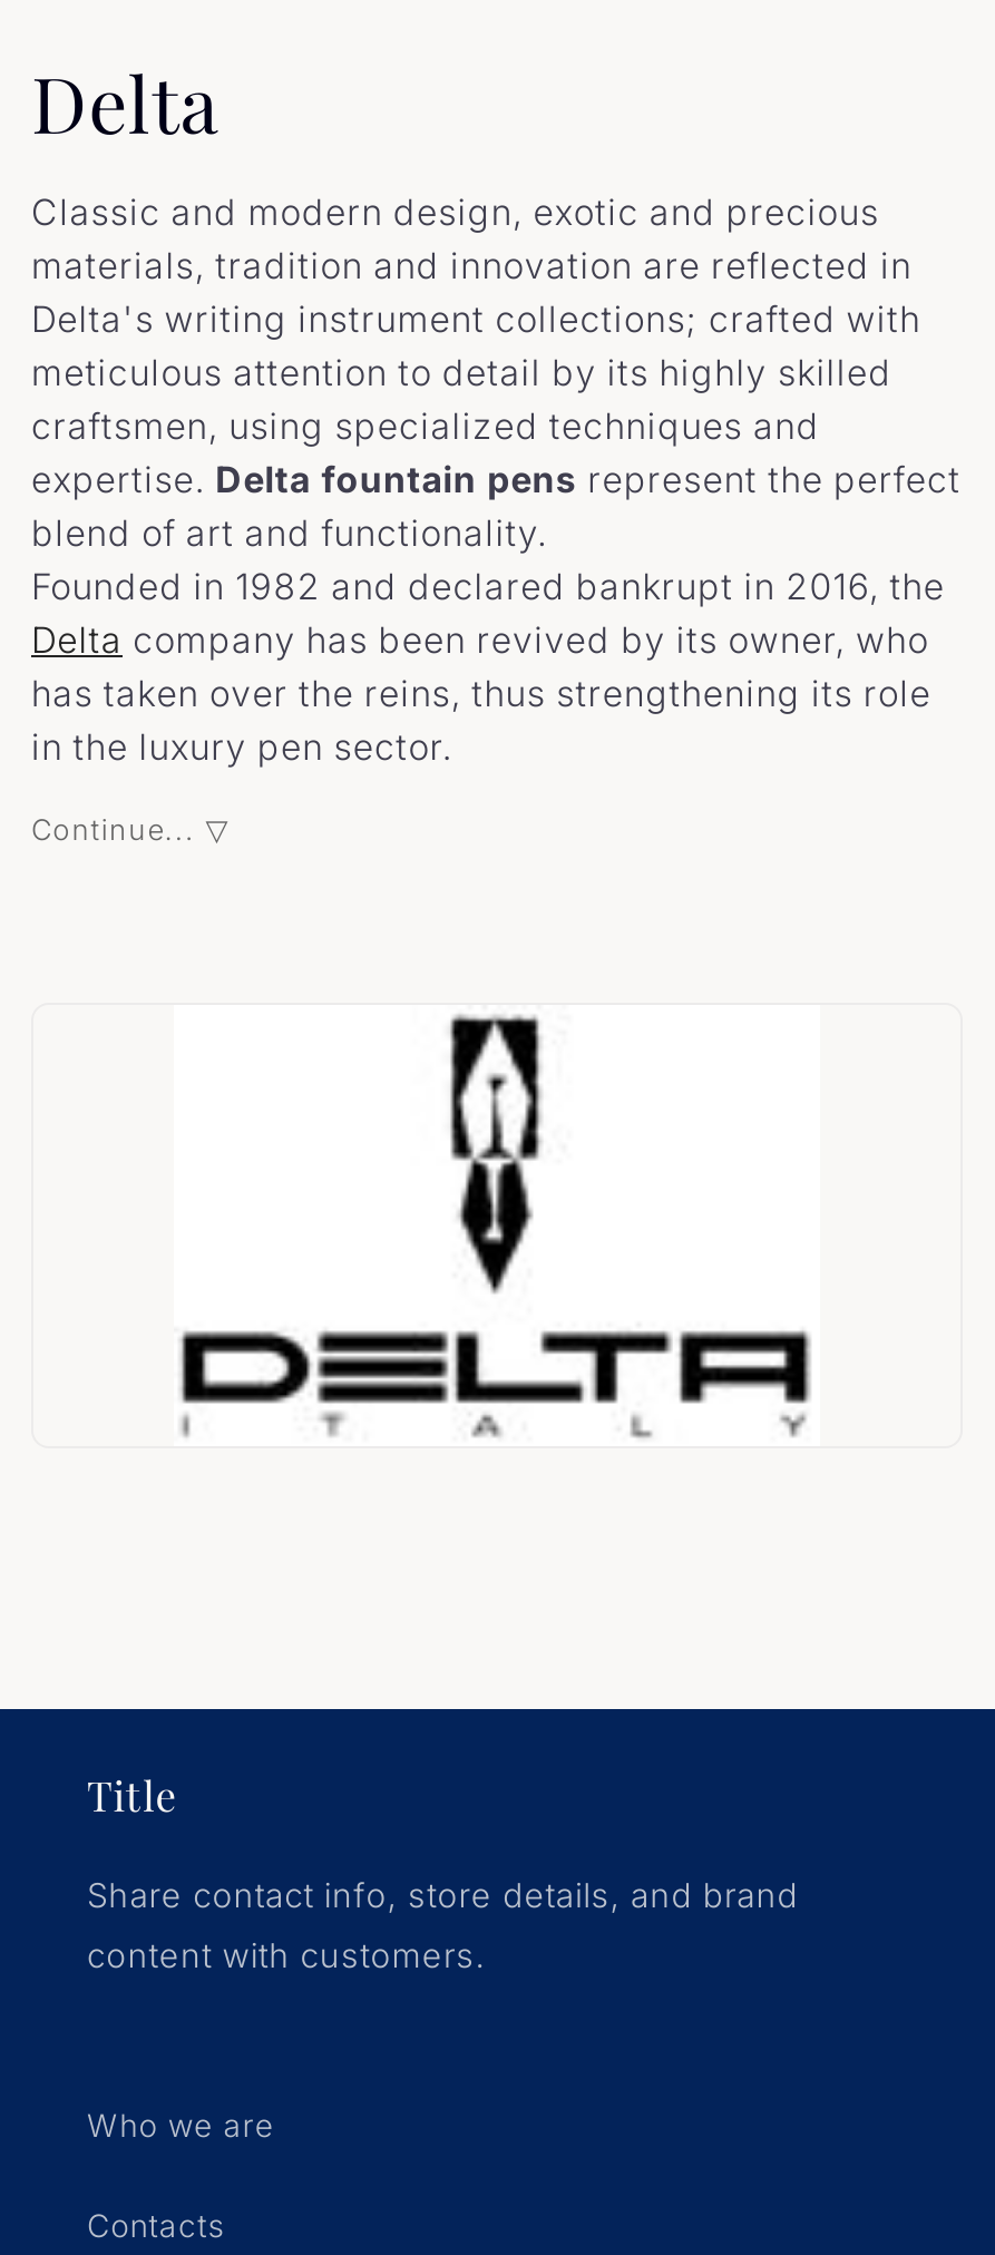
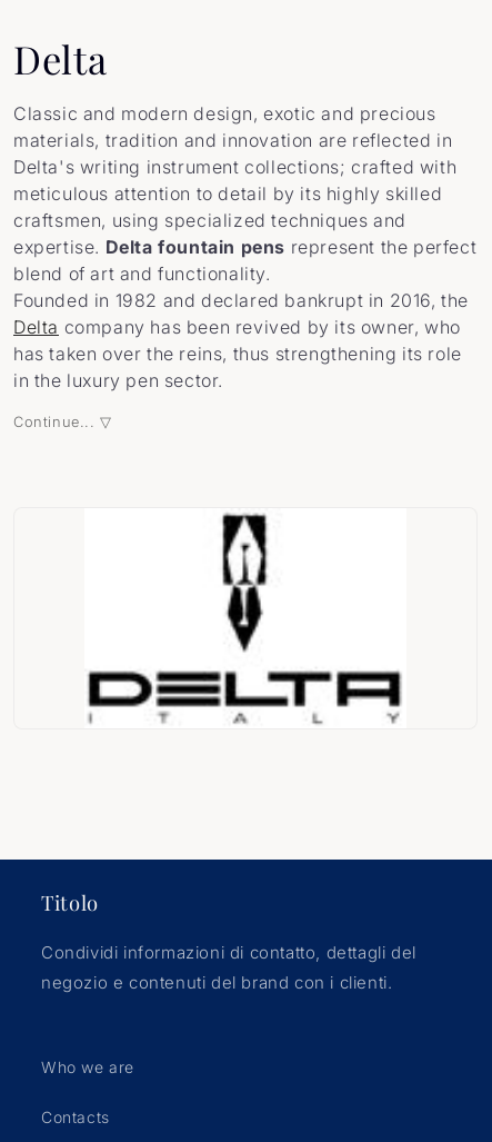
[87,1766,177,1822] Title -> [41,889,99,917] Titolo
[87,1873,799,1975] Share contact info, store details, and brand | content with customers. -> [41,942,416,994] Condividi informazioni di contatto, dettagli del | negozio e contenuti del brand con i clienti.

